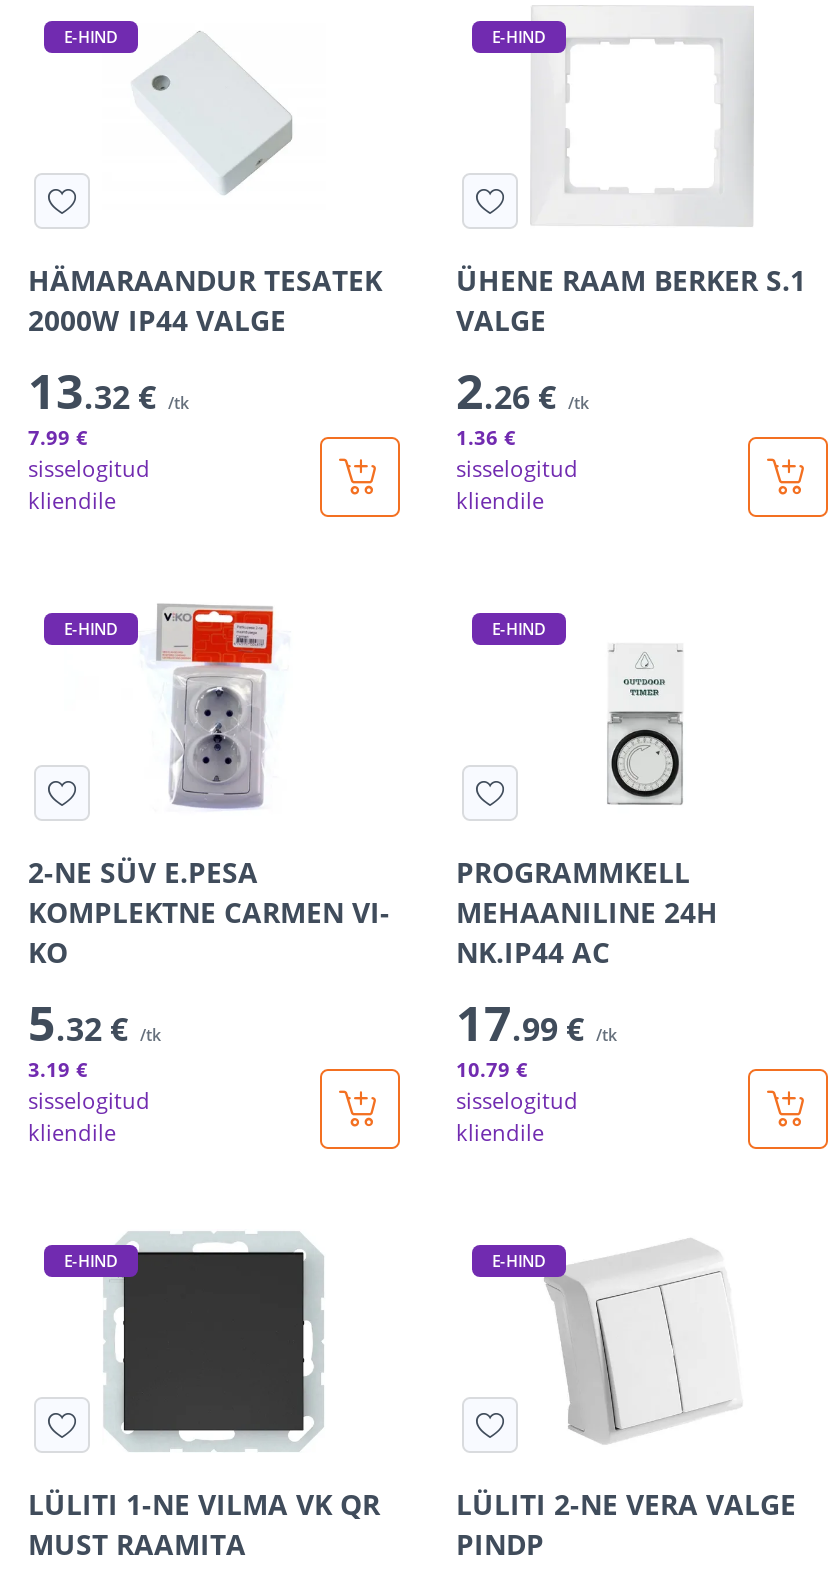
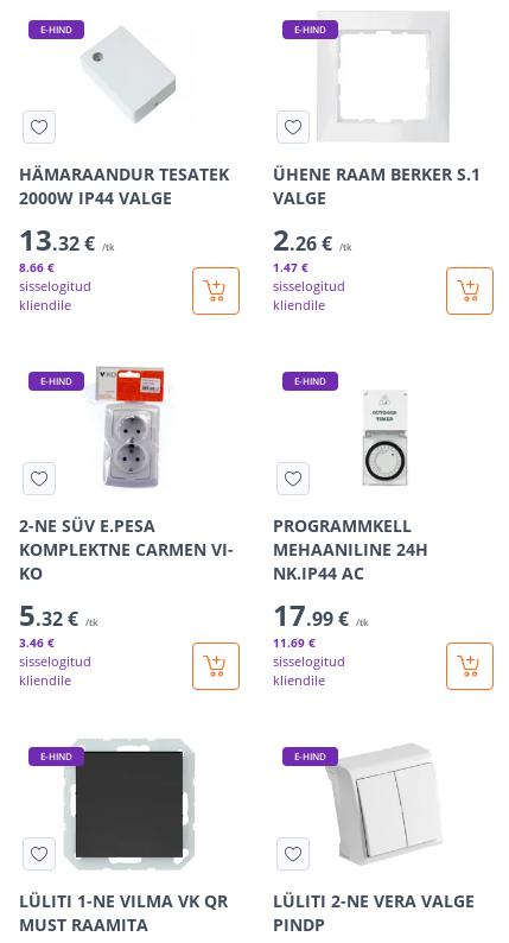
[28,423,88,451] 7.99 € -> [19,259,55,276] 8.66 €
[456,423,516,451] 1.36 € -> [273,259,308,276] 1.47 €
[28,1055,88,1083] 3.19 € -> [19,634,55,651] 3.46 €
[456,1055,528,1083] 10.79 € -> [273,634,316,651] 11.69 €

